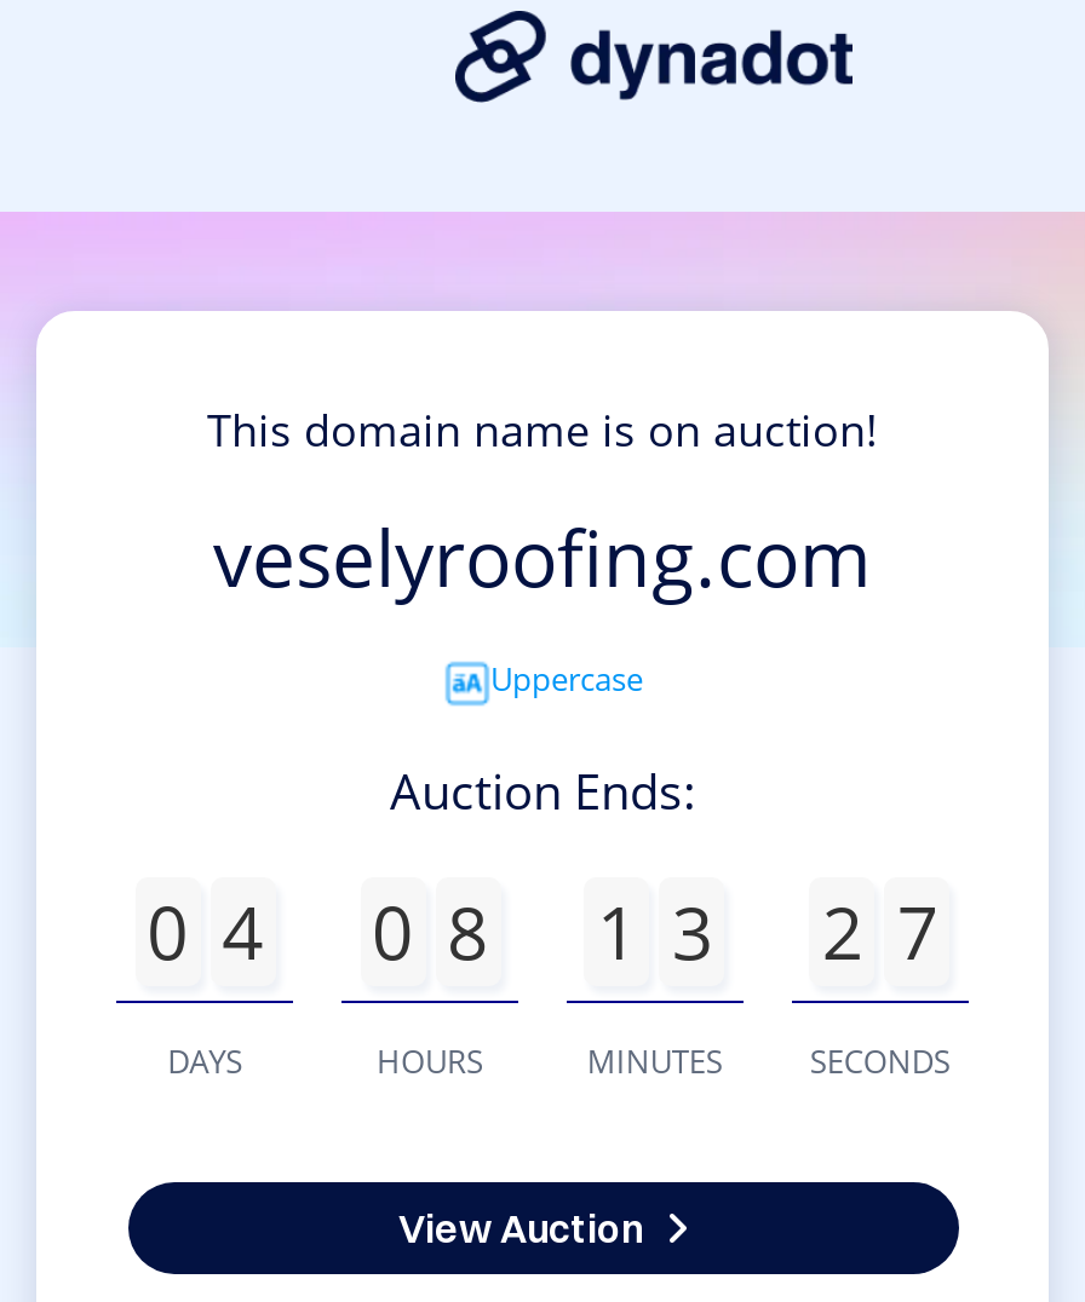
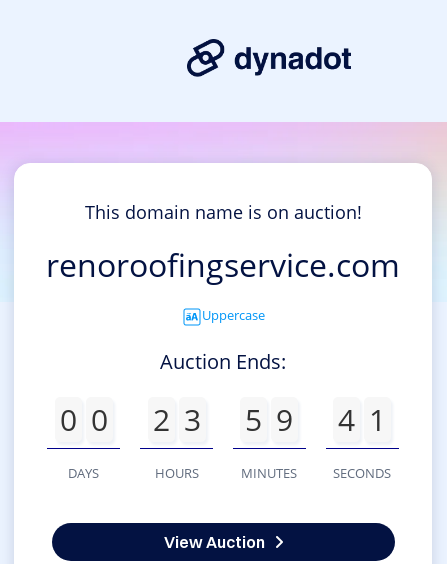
[213,506,872,610] veselyroofing.com -> [46,243,400,286] renoroofingservice.com
[147,882,263,981] 0 4 -> [60,399,108,440] 0 0
[372,882,488,981] 0 8 -> [152,399,200,440] 2 3
[597,882,713,981] 1 3 -> [245,399,293,440] 5 9
[822,882,938,981] 2 7 -> [338,399,386,440] 4 1

